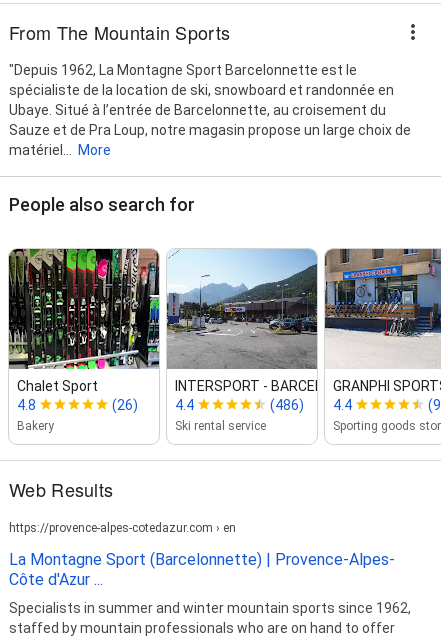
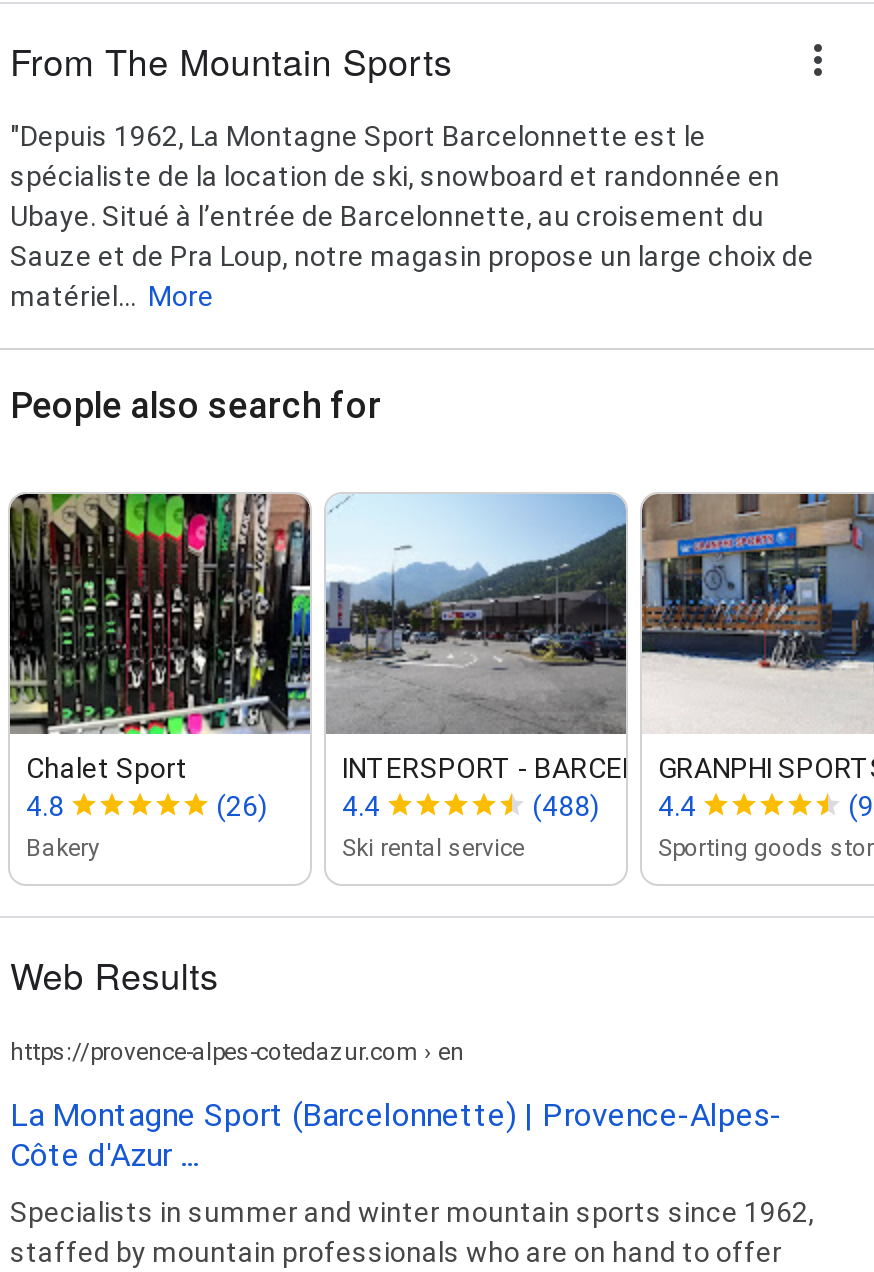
[270,397,352,413] (486) 4.4 -> [532,789,696,821] (488) 4.4

